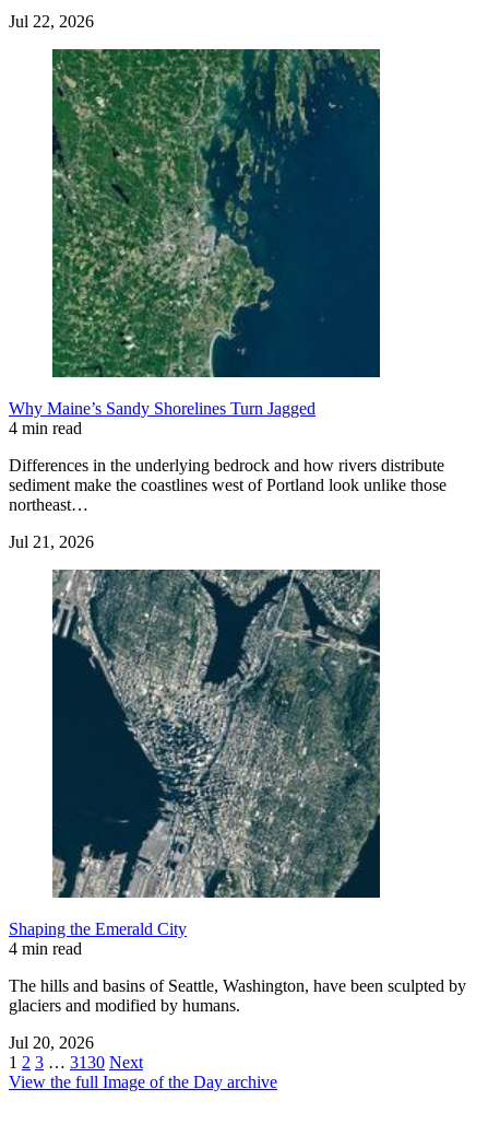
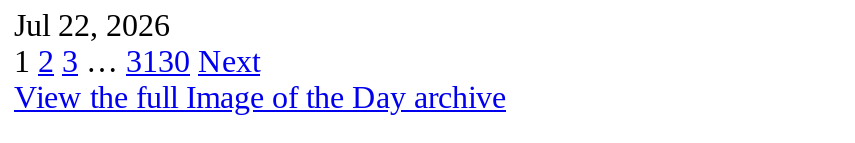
[9,48,447,552] [image] | Why Maine’s Sandy Shorelines Turn Jagged | 4 min read | Differences in the underlying bedrock and how rivers distribute | sediment make the coastlines west of Portland look unlike those | northeast… | Jul 21, 2026 -> none
[9,569,466,1052] [image] | Shaping the Emerald City | 4 min read | The hills and basins of Seattle, Washington, have been sculpted by | glaciers and modified by humans. | Jul 20, 2026 -> none

